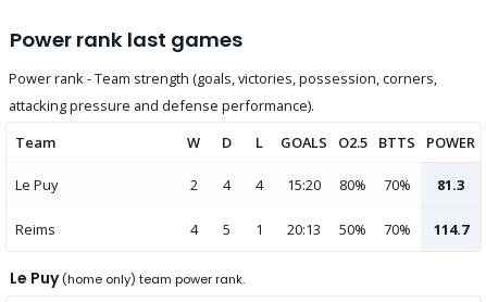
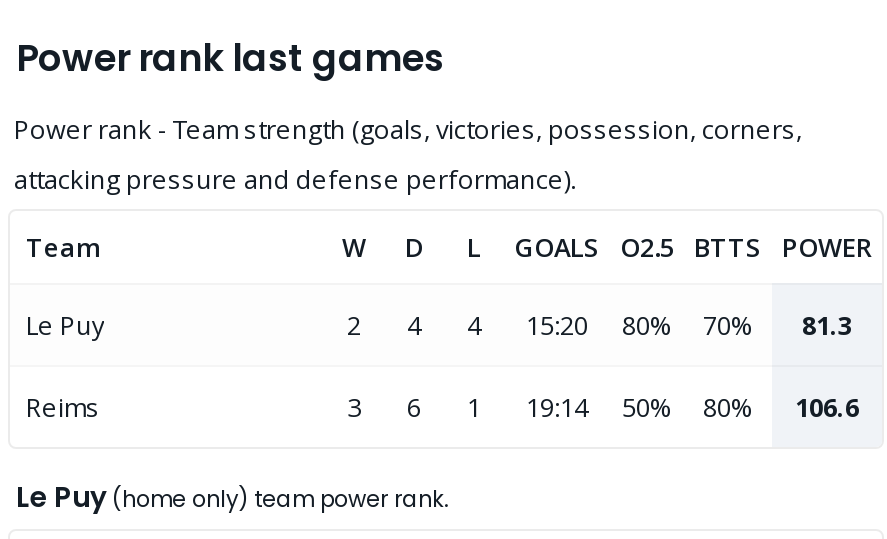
[190,219,197,239] 4 -> [347,389,361,425] 3
[222,219,230,239] 5 -> [407,389,421,425] 6
[287,219,321,239] 20:13 -> [526,389,588,425] 19:14
[383,219,410,239] 70% -> [703,389,753,425] 80%
[433,219,468,239] 114.7 -> [795,389,859,425] 106.6

